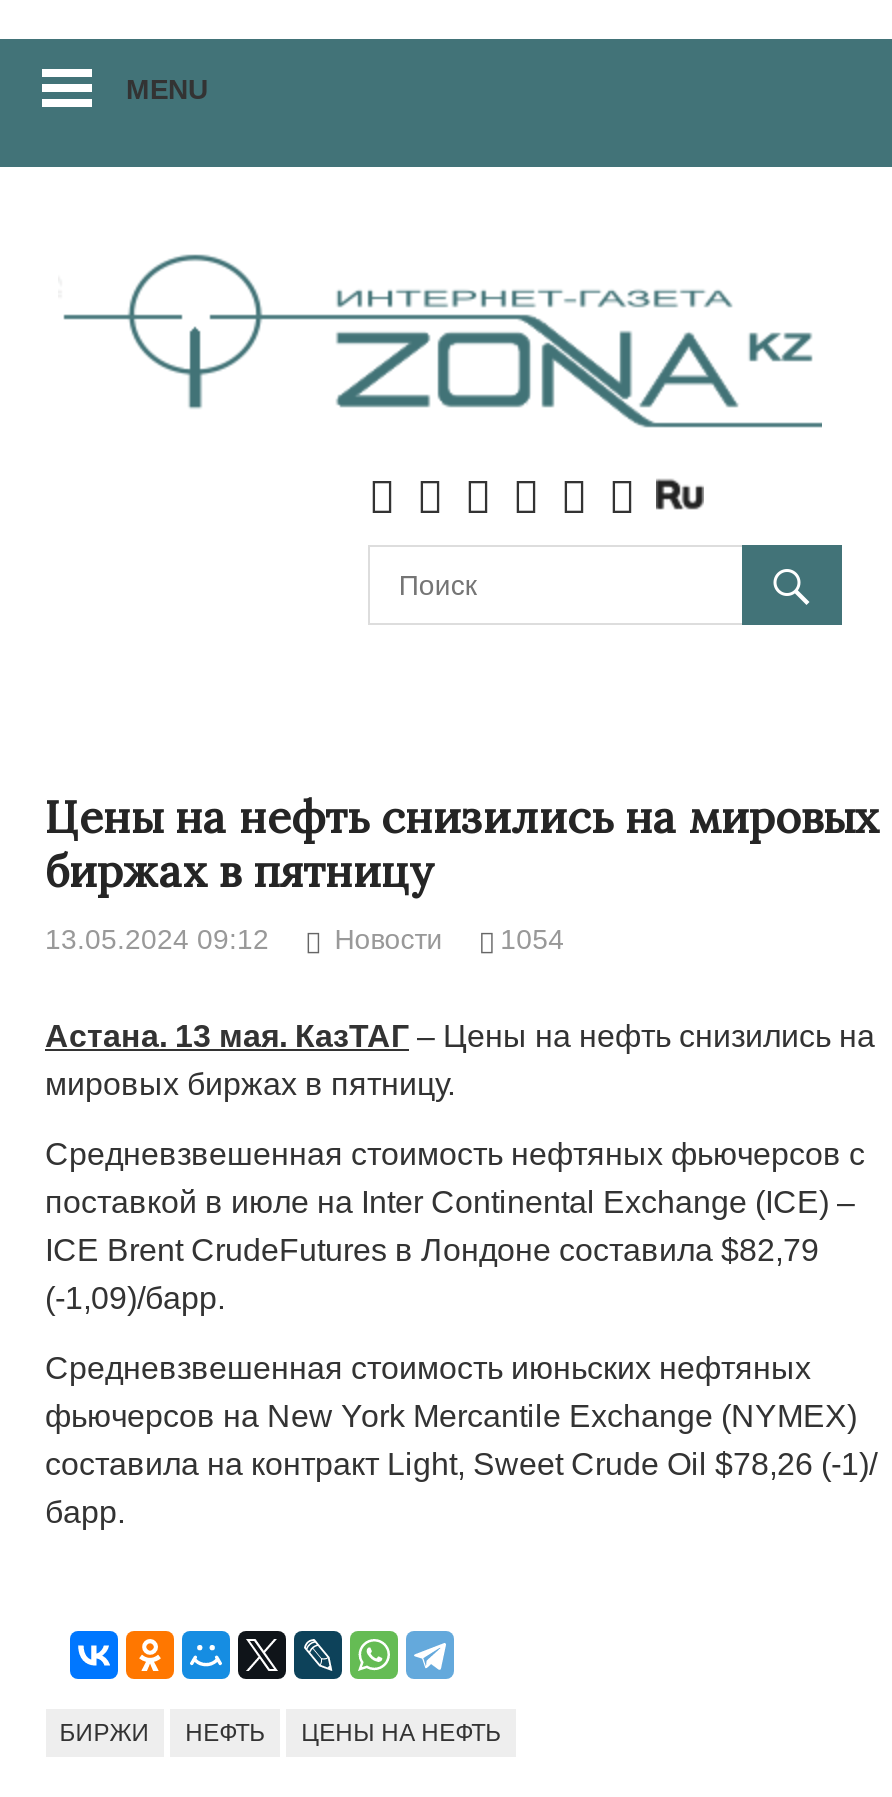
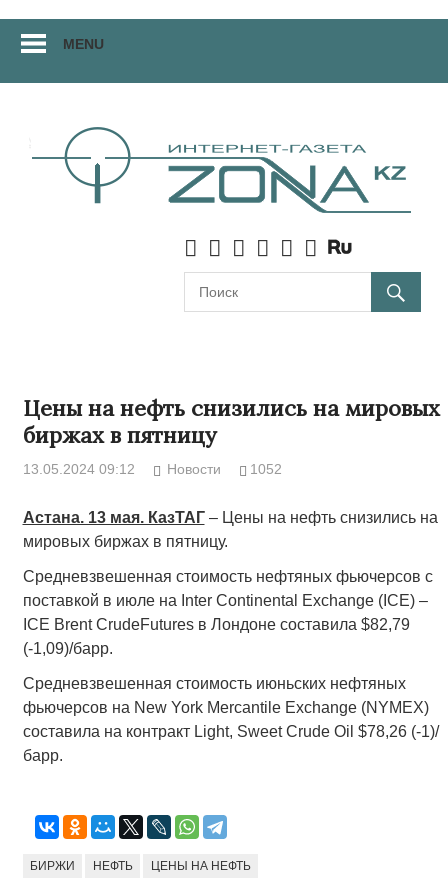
[335,923,564,955] Новости 1054 -> [167,461,282,477] Новости 1052

